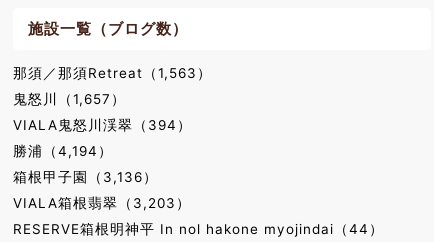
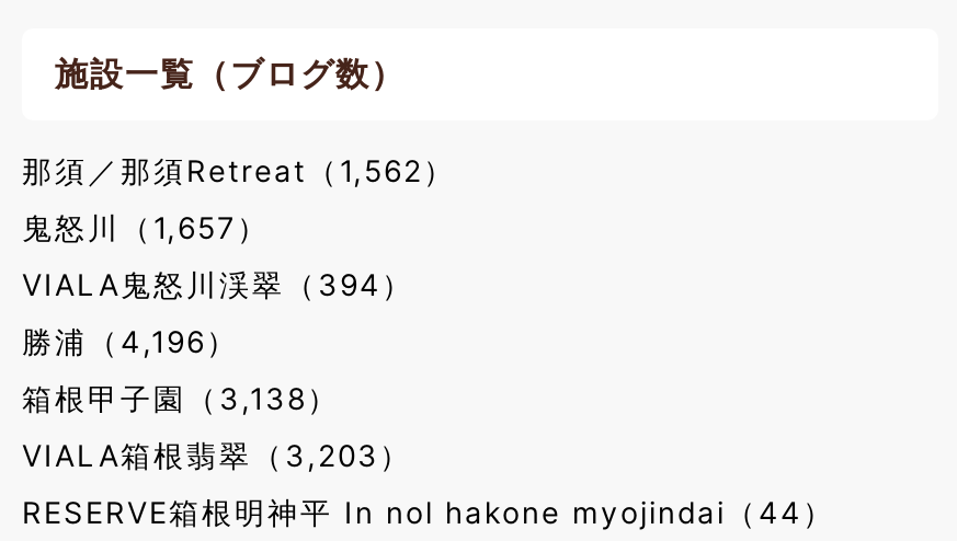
[13,65,212,81] 那須／那須Retreat（1,563） -> [22,153,456,188] 那須／那須Retreat（1,562）
[13,143,113,159] 勝浦（4,194） -> [22,324,239,359] 勝浦（4,196）
[13,169,158,185] 箱根甲子園（3,136） -> [22,381,340,416] 箱根甲子園（3,138）

